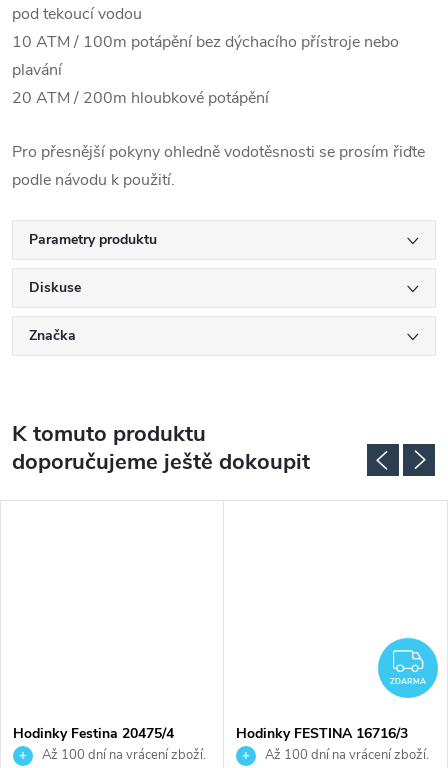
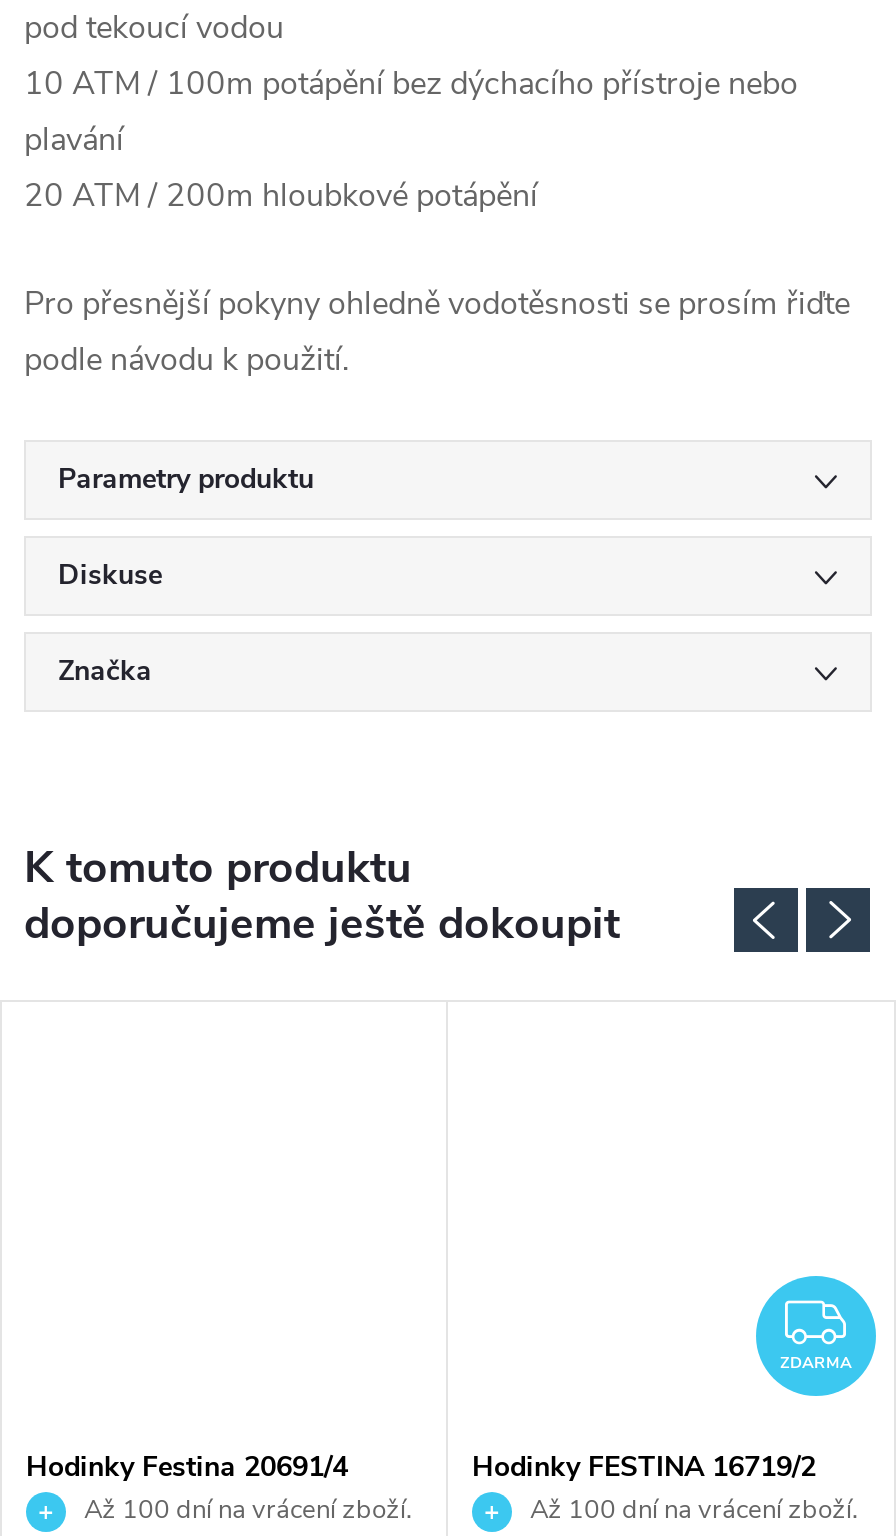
[13,724,174,743] Hodinky Festina 20475/4 -> [26,1448,348,1486] Hodinky Festina 20691/4
[236,724,408,743] Hodinky FESTINA 16716/3 -> [472,1448,816,1486] Hodinky FESTINA 16719/2

